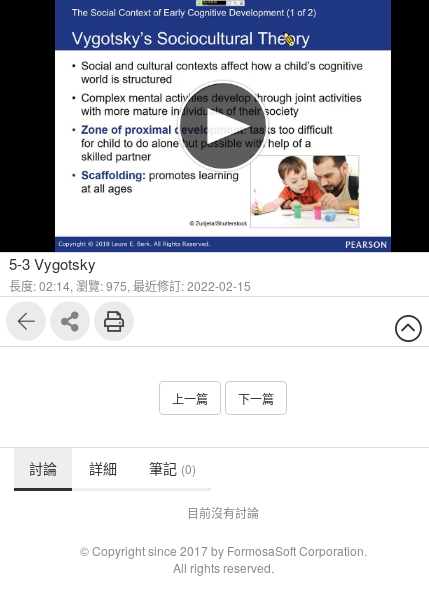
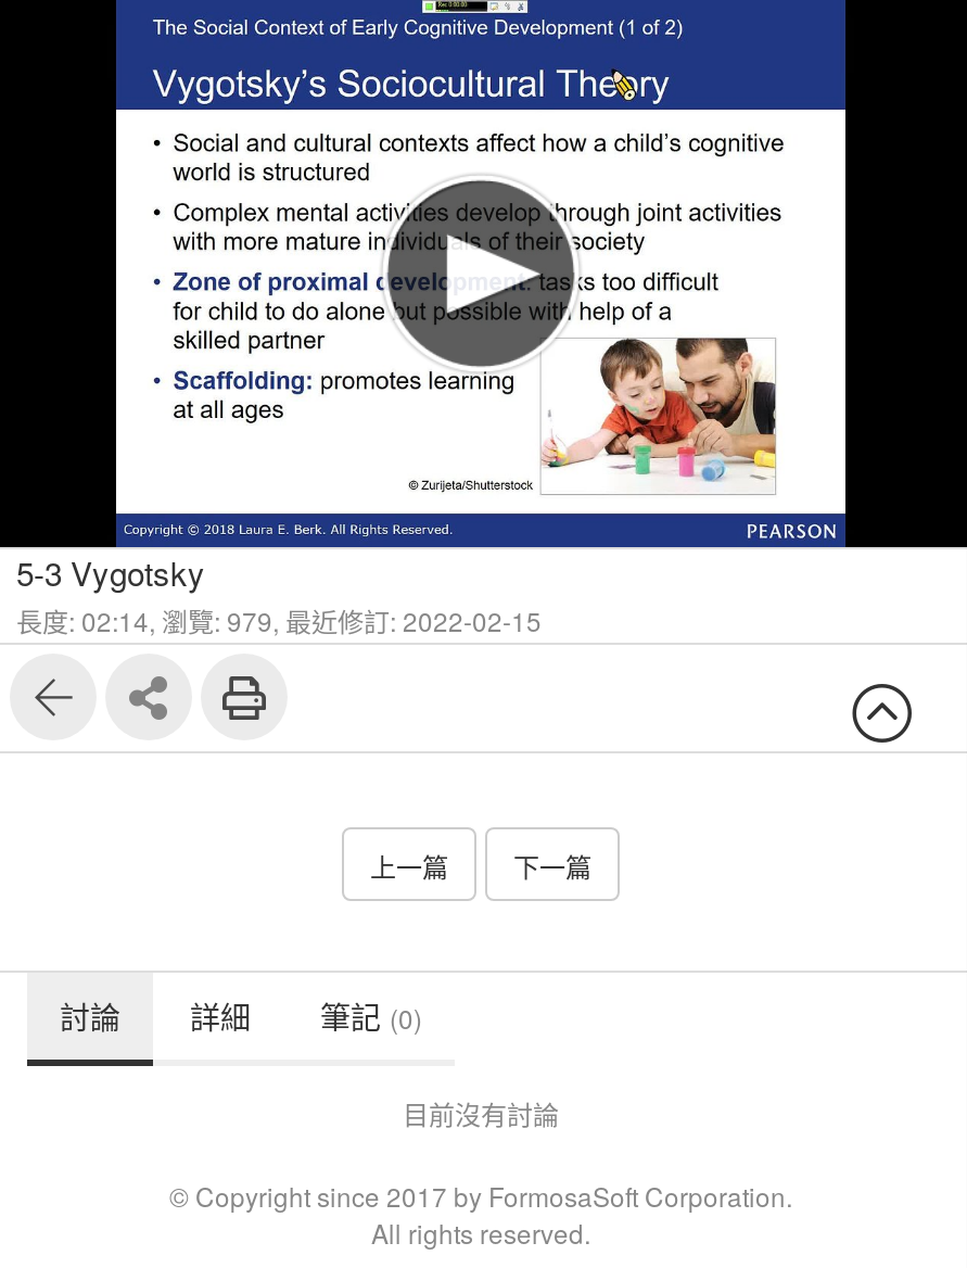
[9,277,251,294] 長度: 02:14,瀏覽: 975,最近修訂: 2022-02-15 -> [16,601,542,638] 長度: 02:14,瀏覽: 979,最近修訂: 2022-02-15

